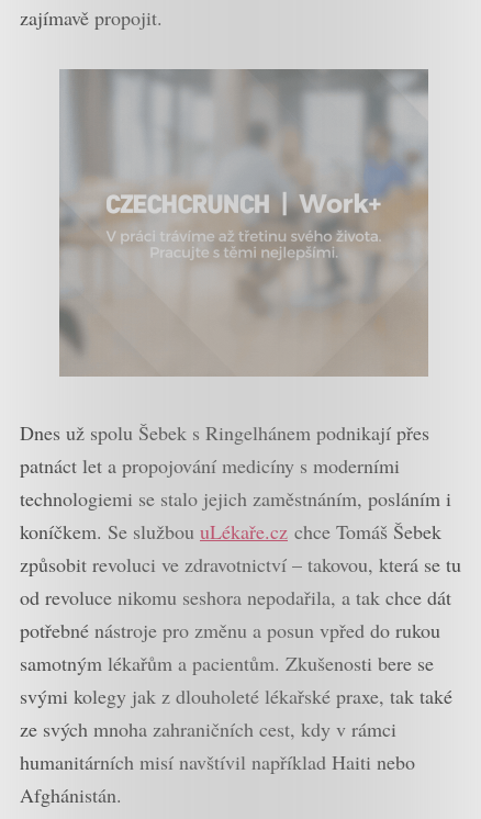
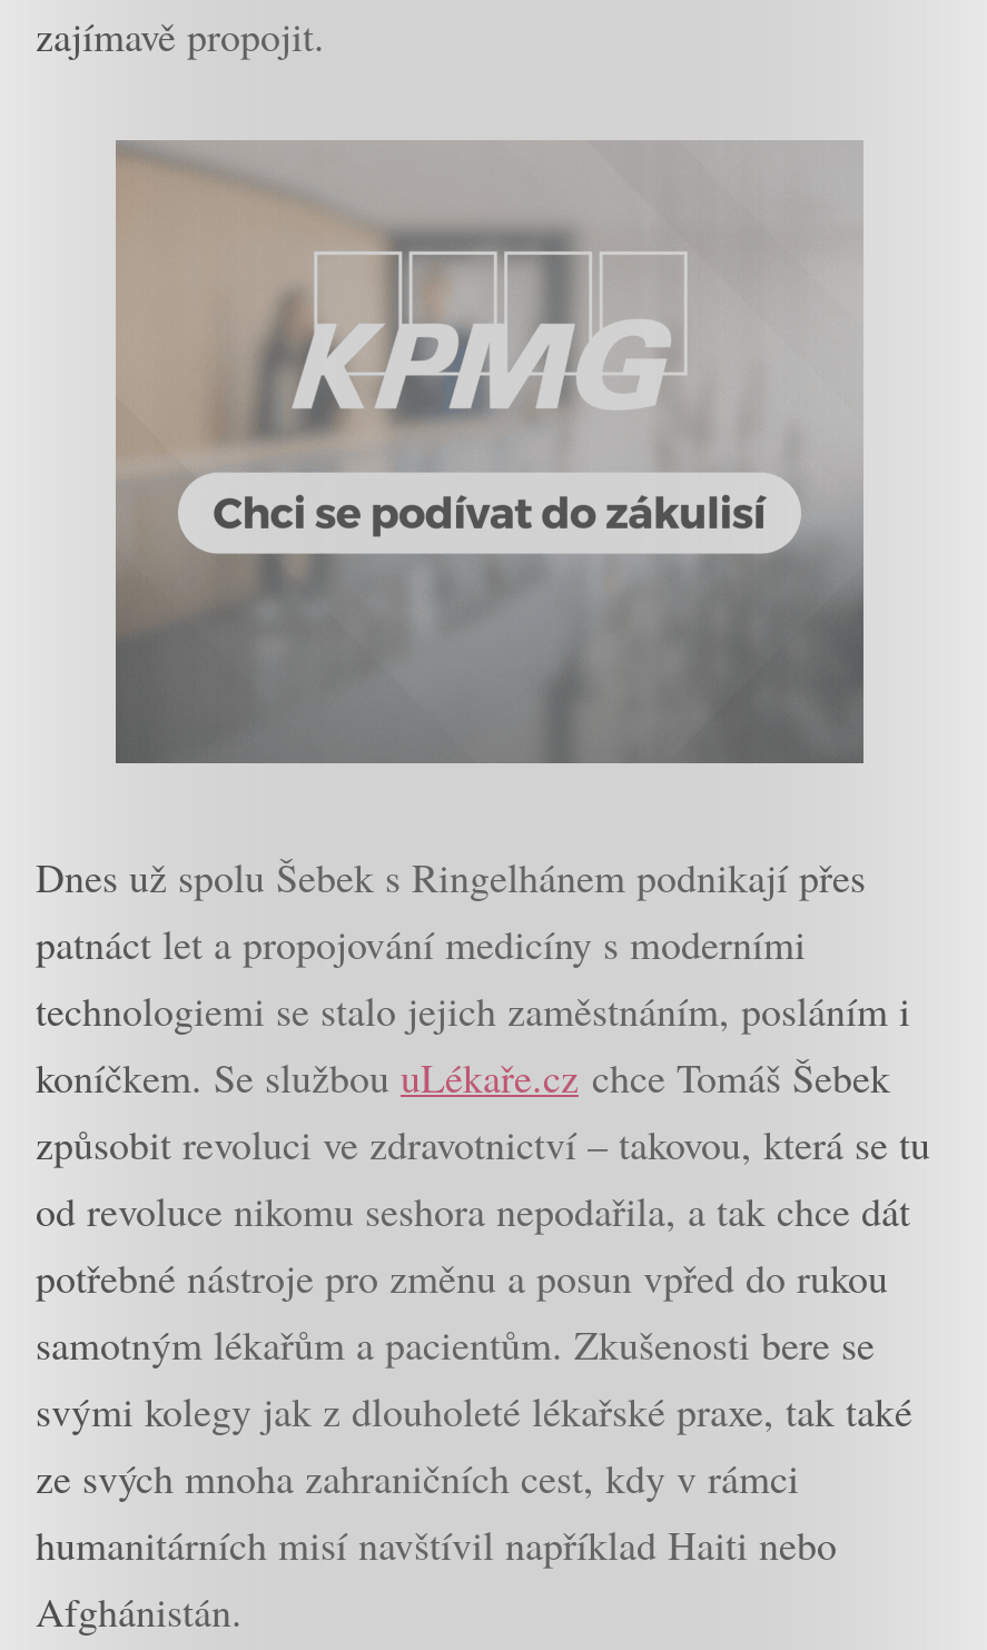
[58,69,428,377] [image] -> [113,140,863,763] [image]

